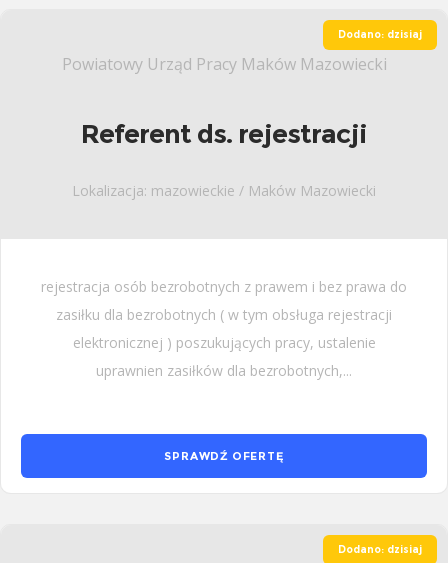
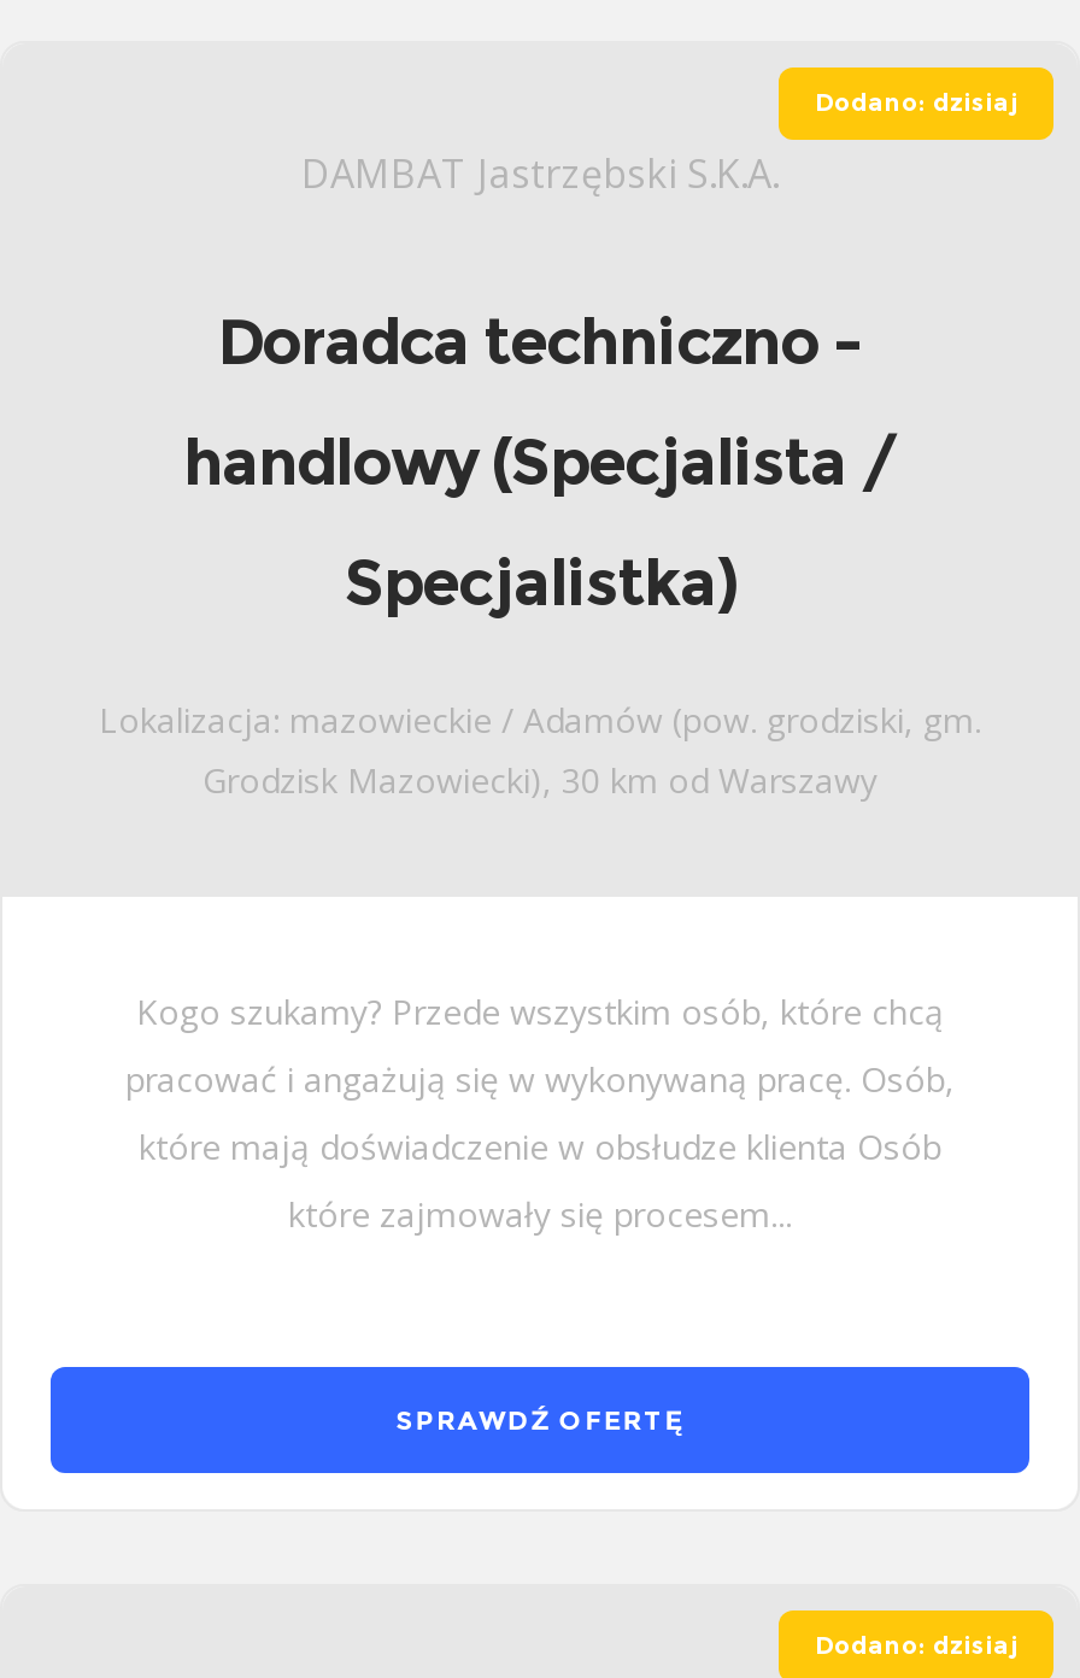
[61,53,386,200] Powiatowy Urząd Pracy Maków Mazowiecki | Referent ds. rejestracji | Lokalizacja: mazowieckie / Maków Mazowiecki -> [99,147,981,803] DAMBAT Jastrzębski S.K.A. | Doradca techniczno - | handlowy (Specjalista / | Specjalistka) | Lokalizacja: mazowieckie / Adamów (pow. grodziski, gm. | Grodzisk Mazowiecki), 30 km od Warszawy
[41,277,407,380] rejestracja osób bezrobotnych z prawem i bez prawa do | zasiłku dla bezrobotnych ( w tym obsługa rejestracji | elektronicznej ) poszukujących pracy, ustalenie | uprawnien zasiłków dla bezrobotnych,... -> [125,988,955,1237] Kogo szukamy? Przede wszystkim osób, które chcą | pracować i angażują się w wykonywaną pracę. Osób, | które mają doświadczenie w obsłudze klienta Osób | które zajmowały się procesem...

